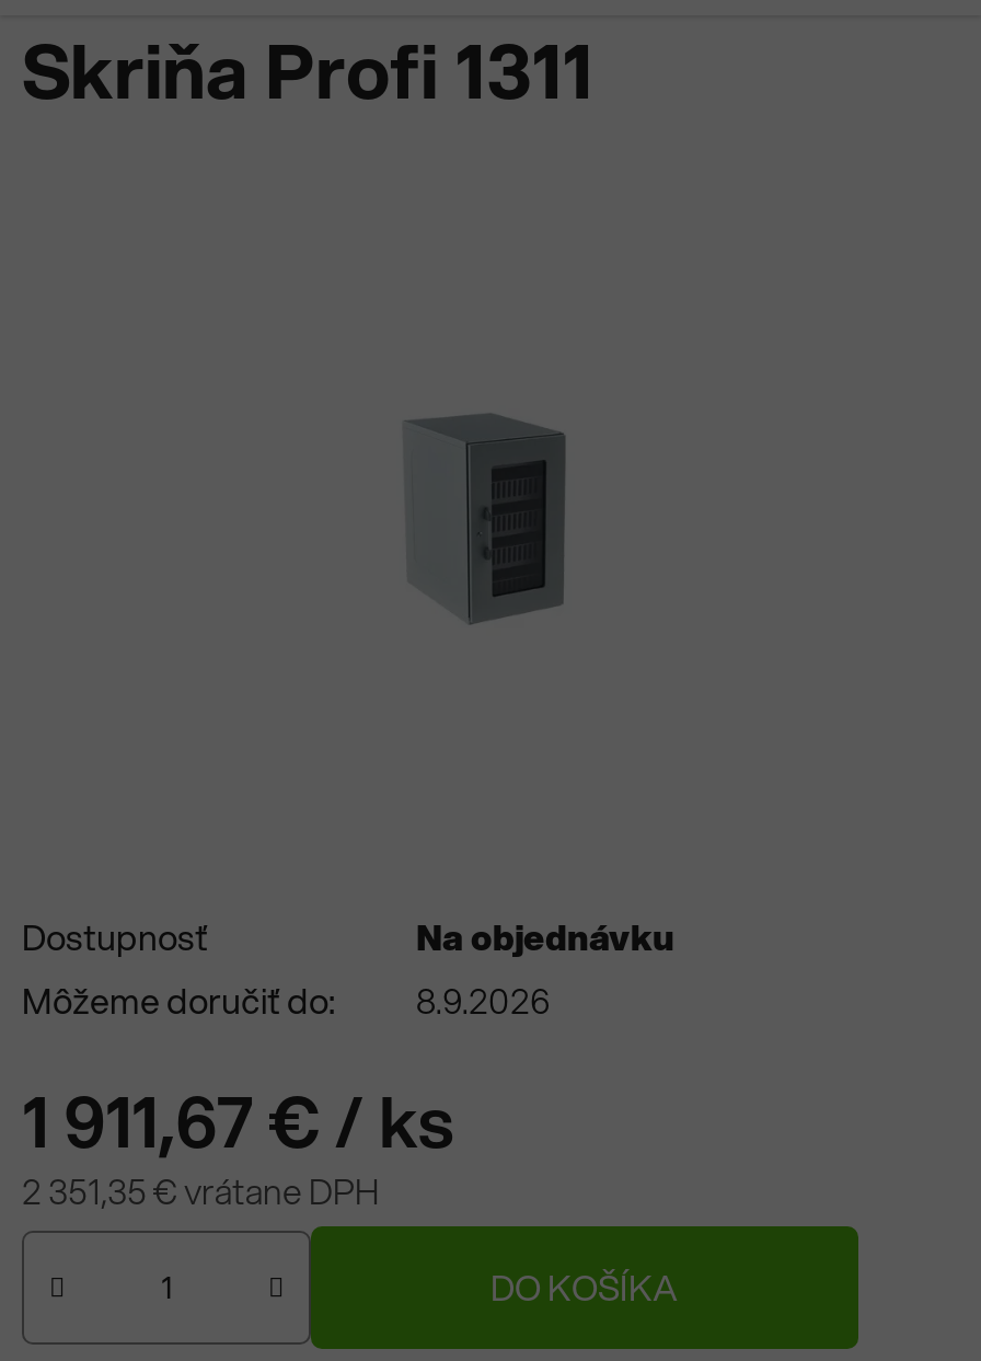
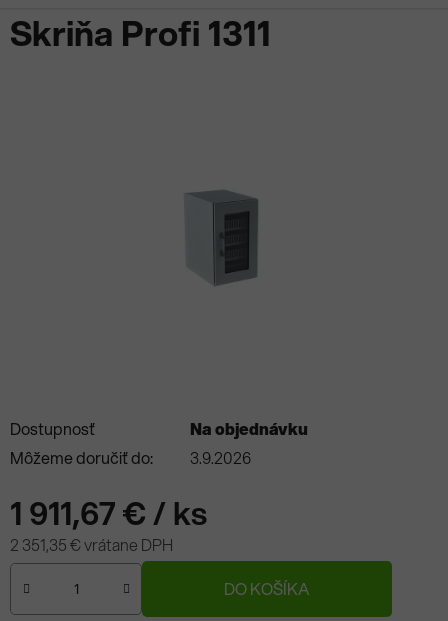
[22,974,550,1024] Môžeme doručiť do: 8.9.2026 -> [10,446,251,469] Môžeme doručiť do: 3.9.2026

